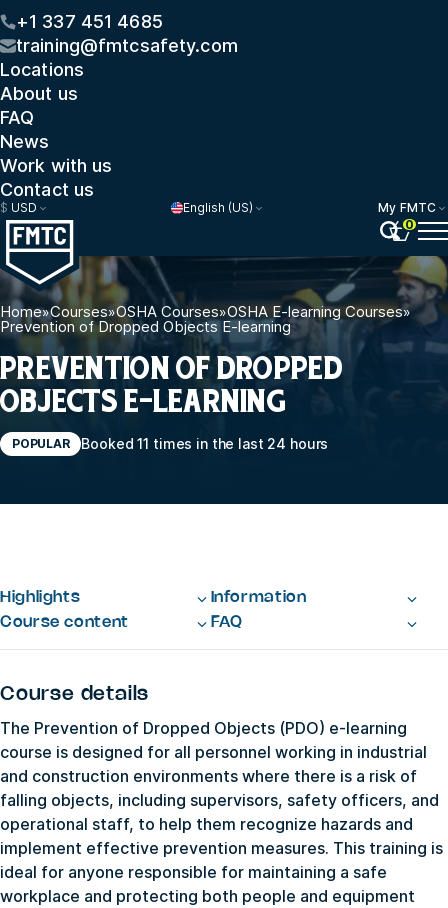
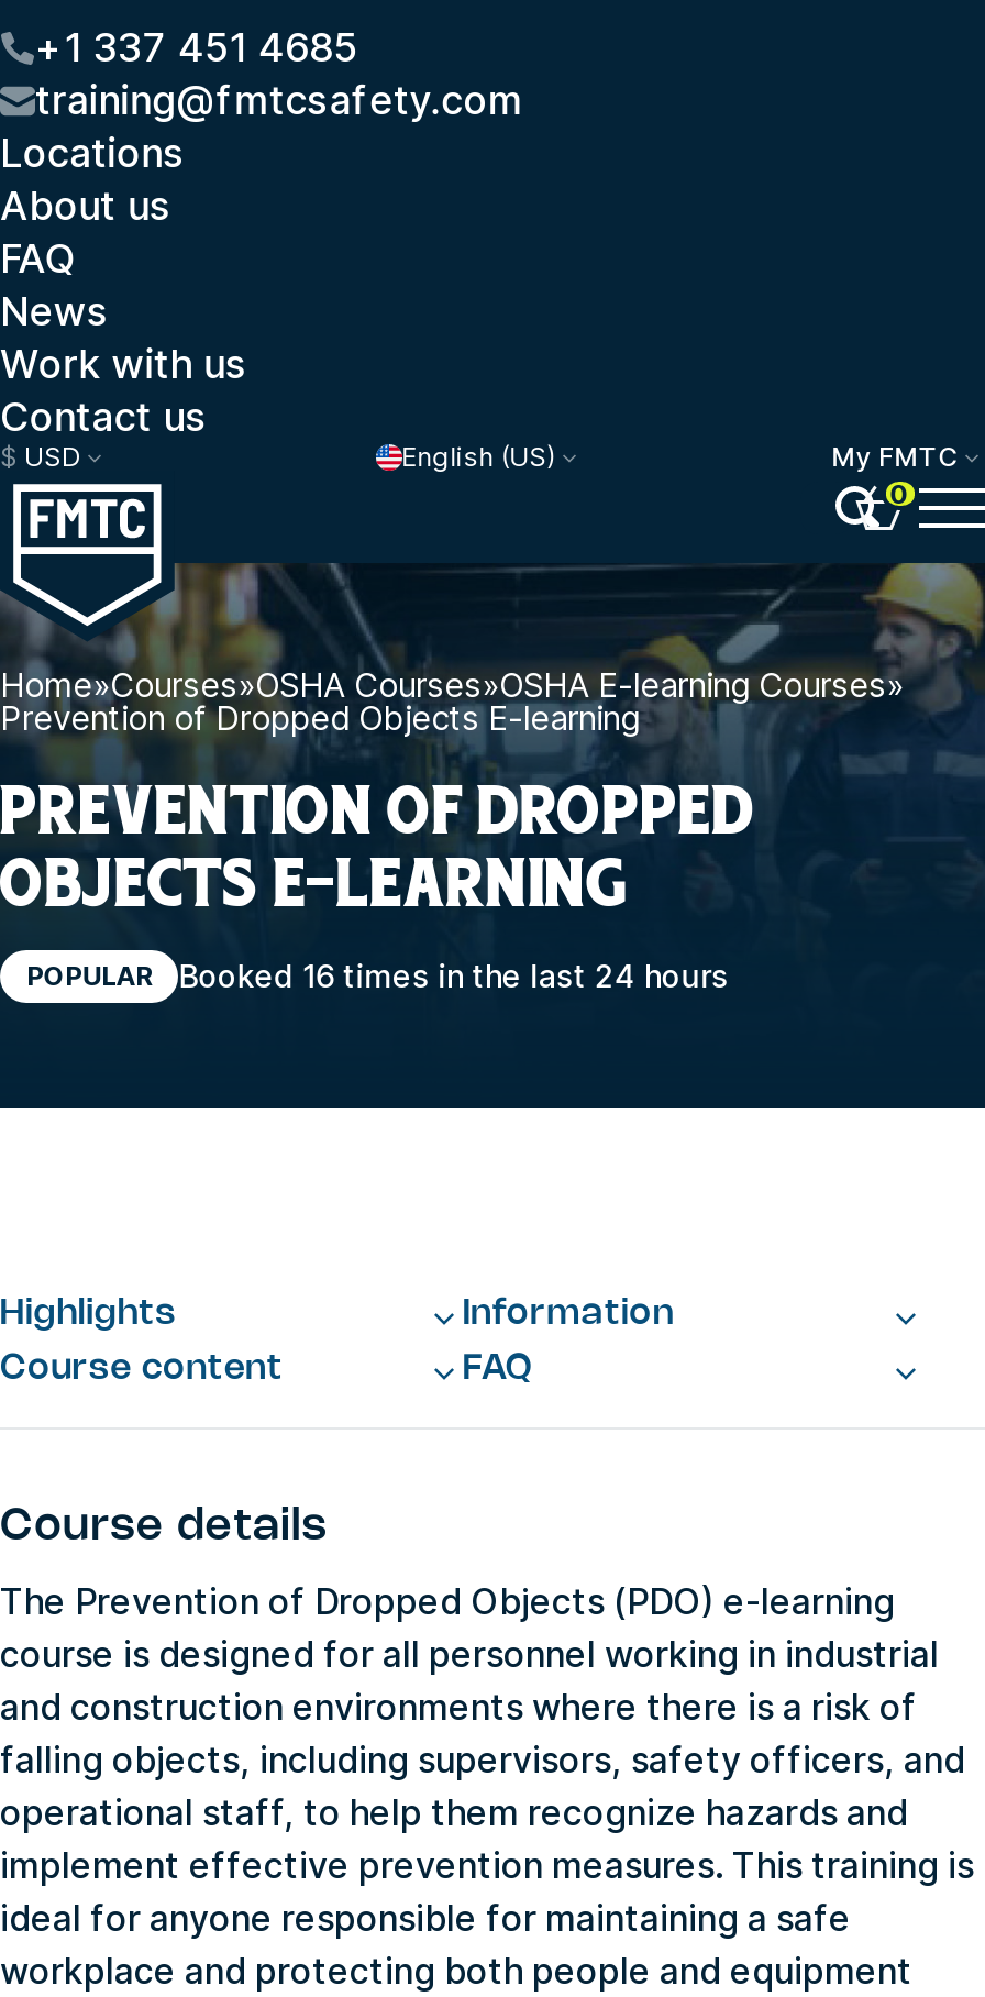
[81,435,328,452] Booked 11 times in the last 24 hours -> [179,958,728,995] Booked 16 times in the last 24 hours

